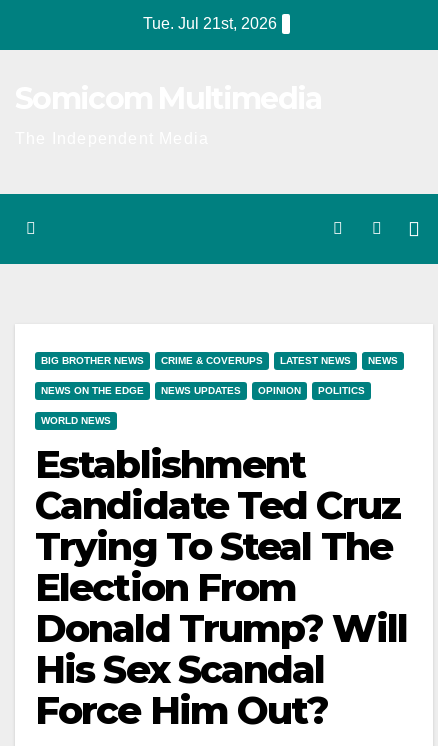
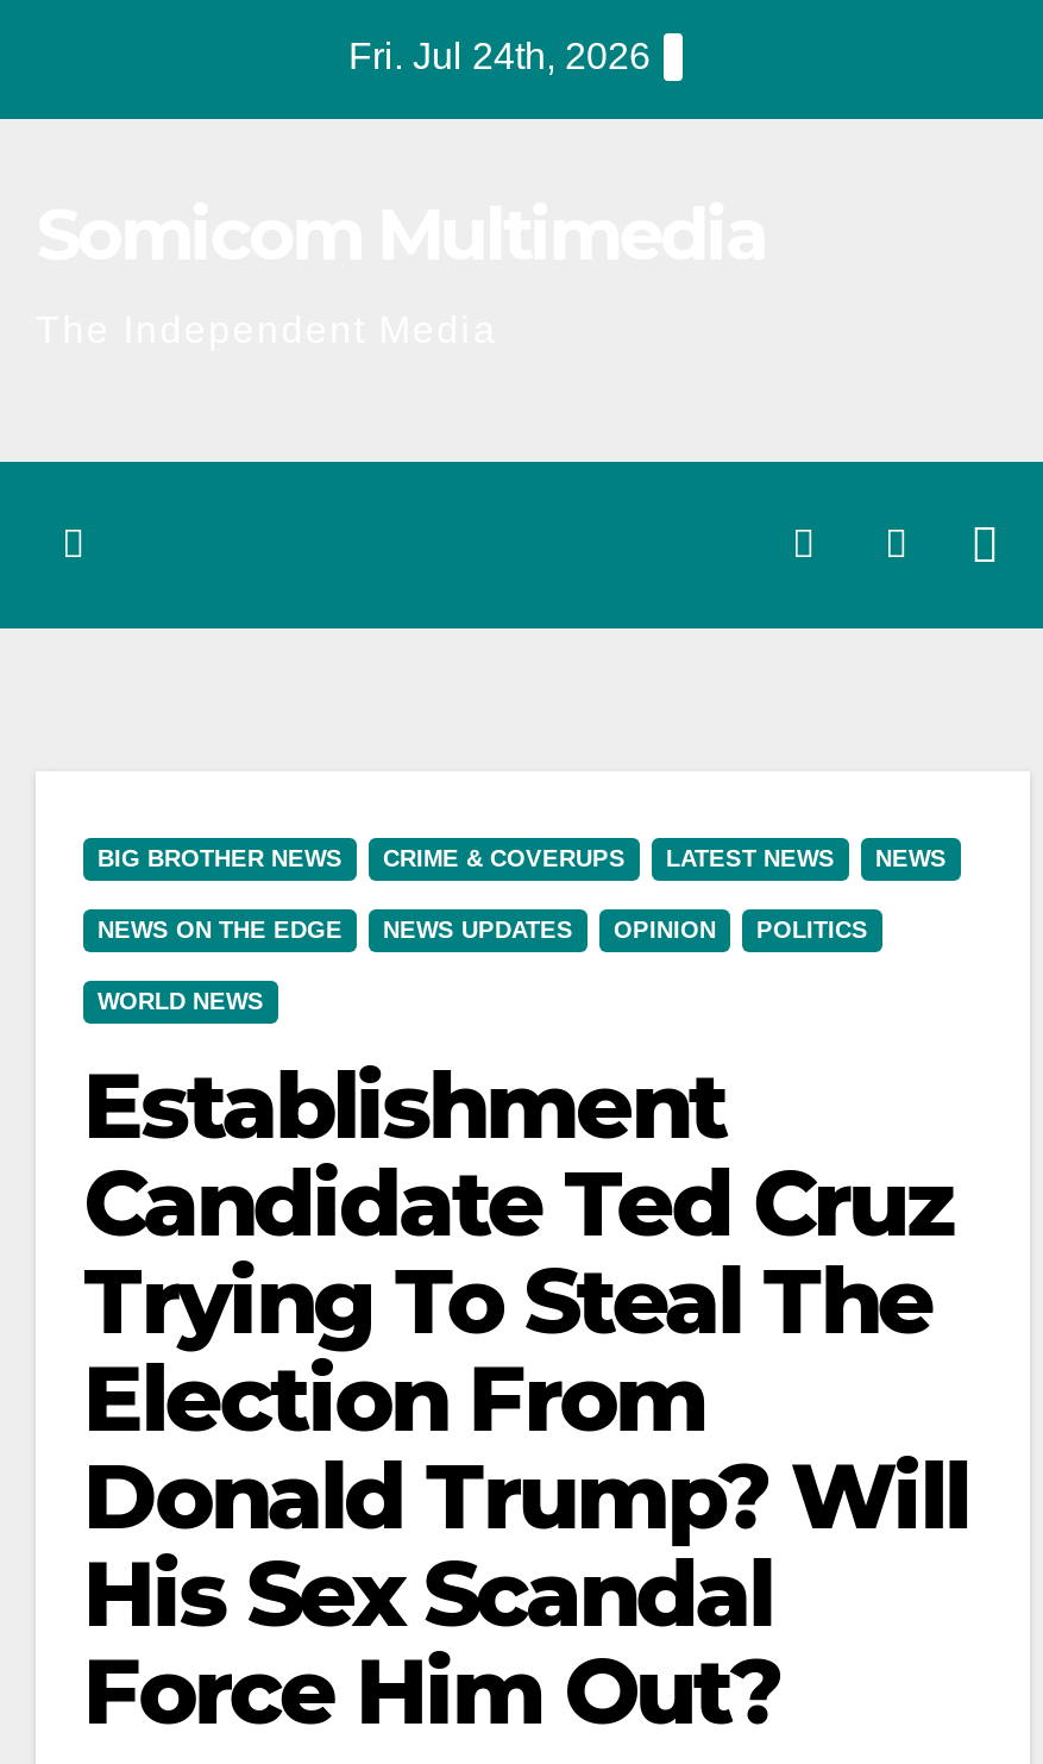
[143,15,277,32] Tue. Jul 21st, 2026 -> [348,36,651,76] Fri. Jul 24th, 2026

